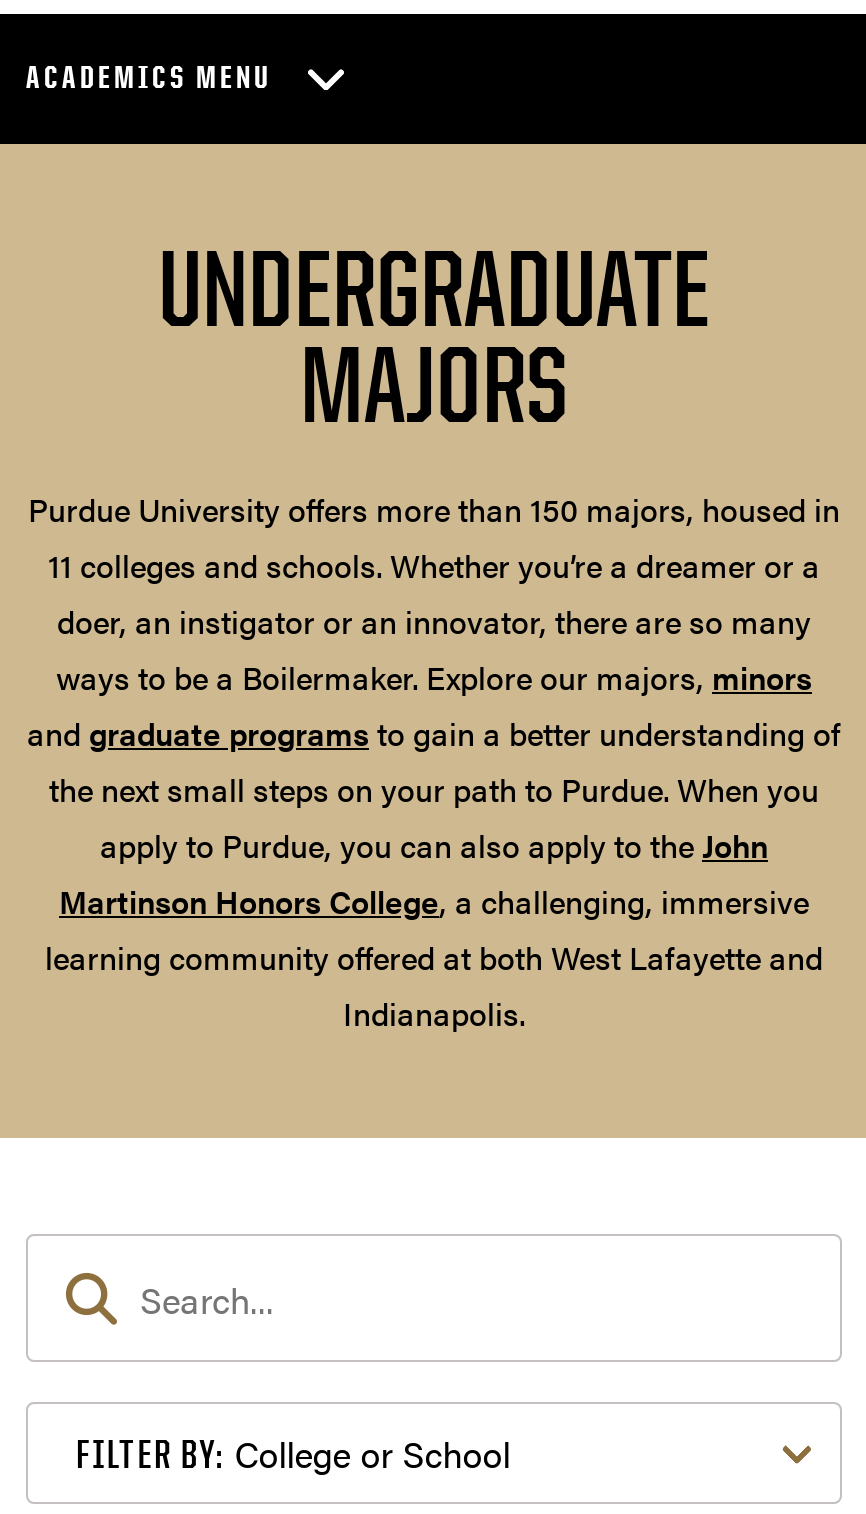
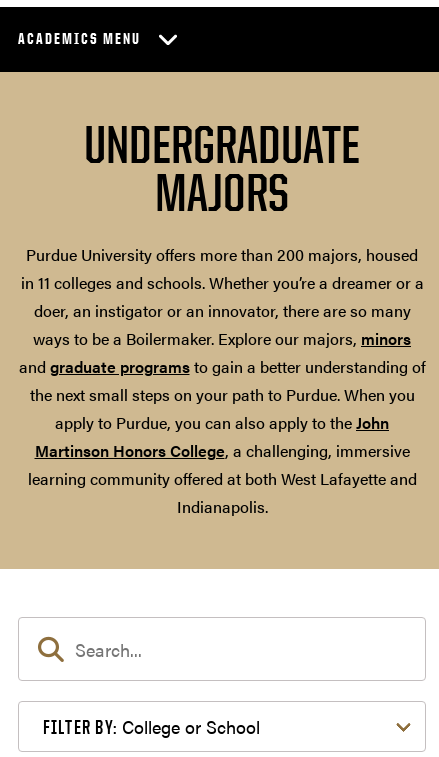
[28,486,840,588] Purdue University offers more than 150 majors, housed in | 11 colleges and schools. Whether you’re a dreamer or a -> [20,243,423,294] Purdue University offers more than 200 majors, housed | in 11 colleges and schools. Whether you’re a dreamer or a

